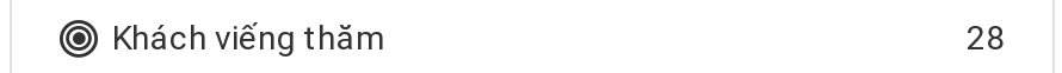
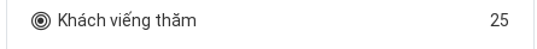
[967,19,1005,57] 28 -> [490,11,509,30] 25

